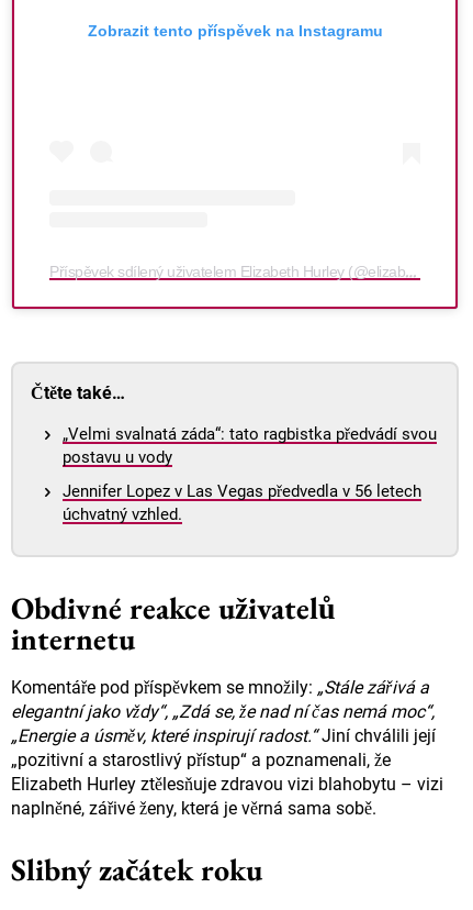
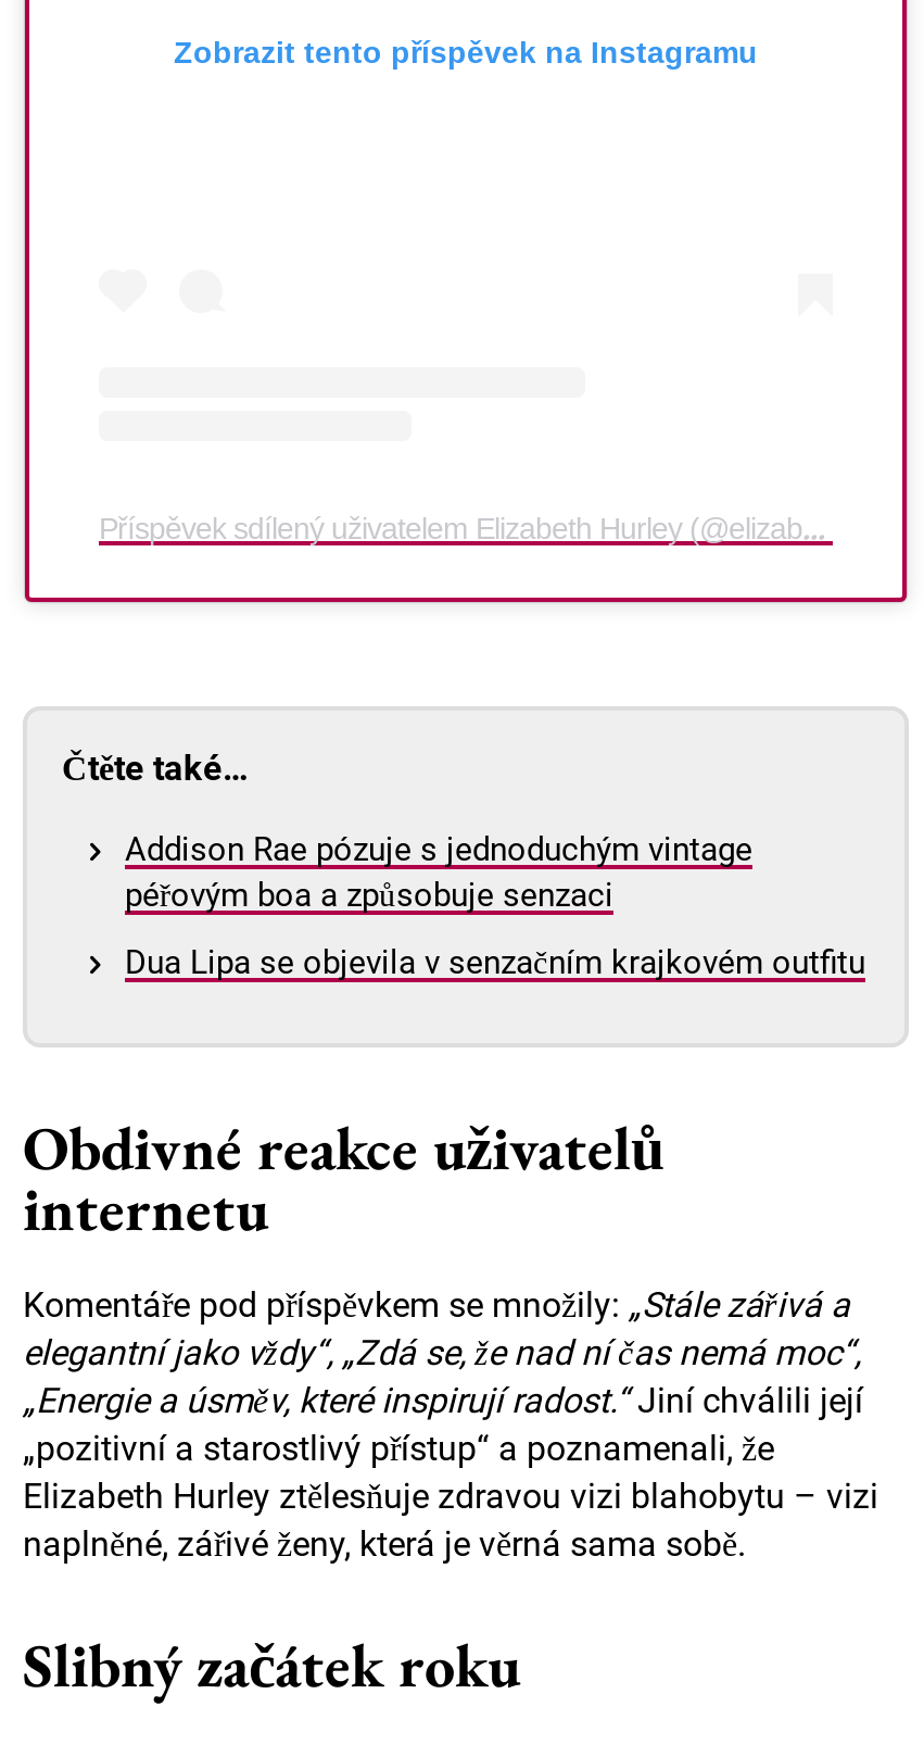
[63,424,437,467] „Velmi svalnatá záda“: tato ragbistka předvádí svou | postavu u vody -> [125,829,752,914] Addison Rae pózuje s jednoduchým vintage | péřovým boa a způsobuje senzaci
[63,481,421,524] Jennifer Lopez v Las Vegas předvedla v 56 letech | úchvatný vzhled. -> [125,942,865,981] Dua Lipa se objevila v senzačním krajkovém outfitu

